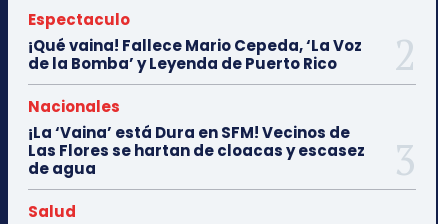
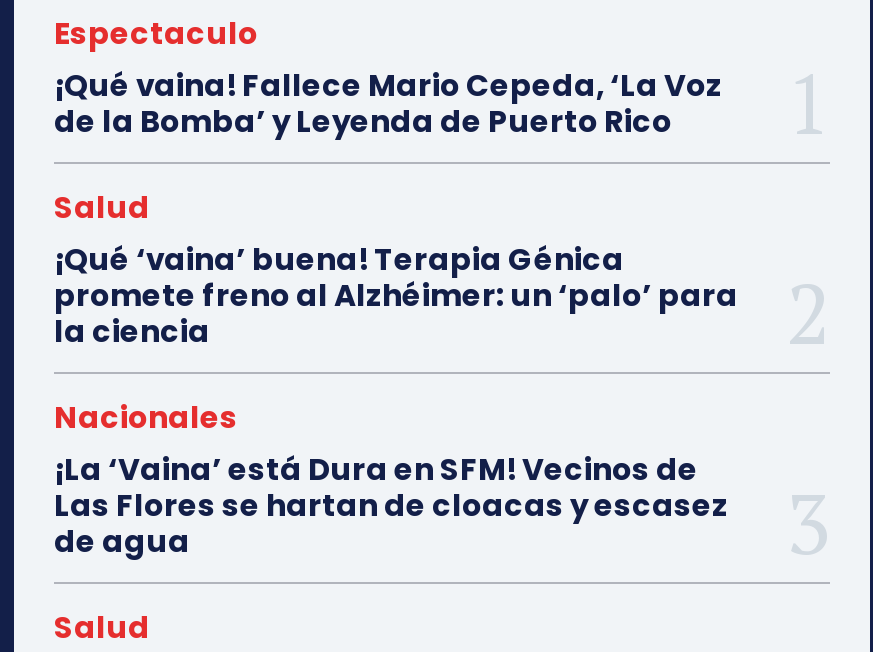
none -> [54,186,738,352] Salud | ¡Qué ‘vaina’ buena! Terapia Génica | promete freno al Alzhéimer: un ‘palo’ para | la ciencia

